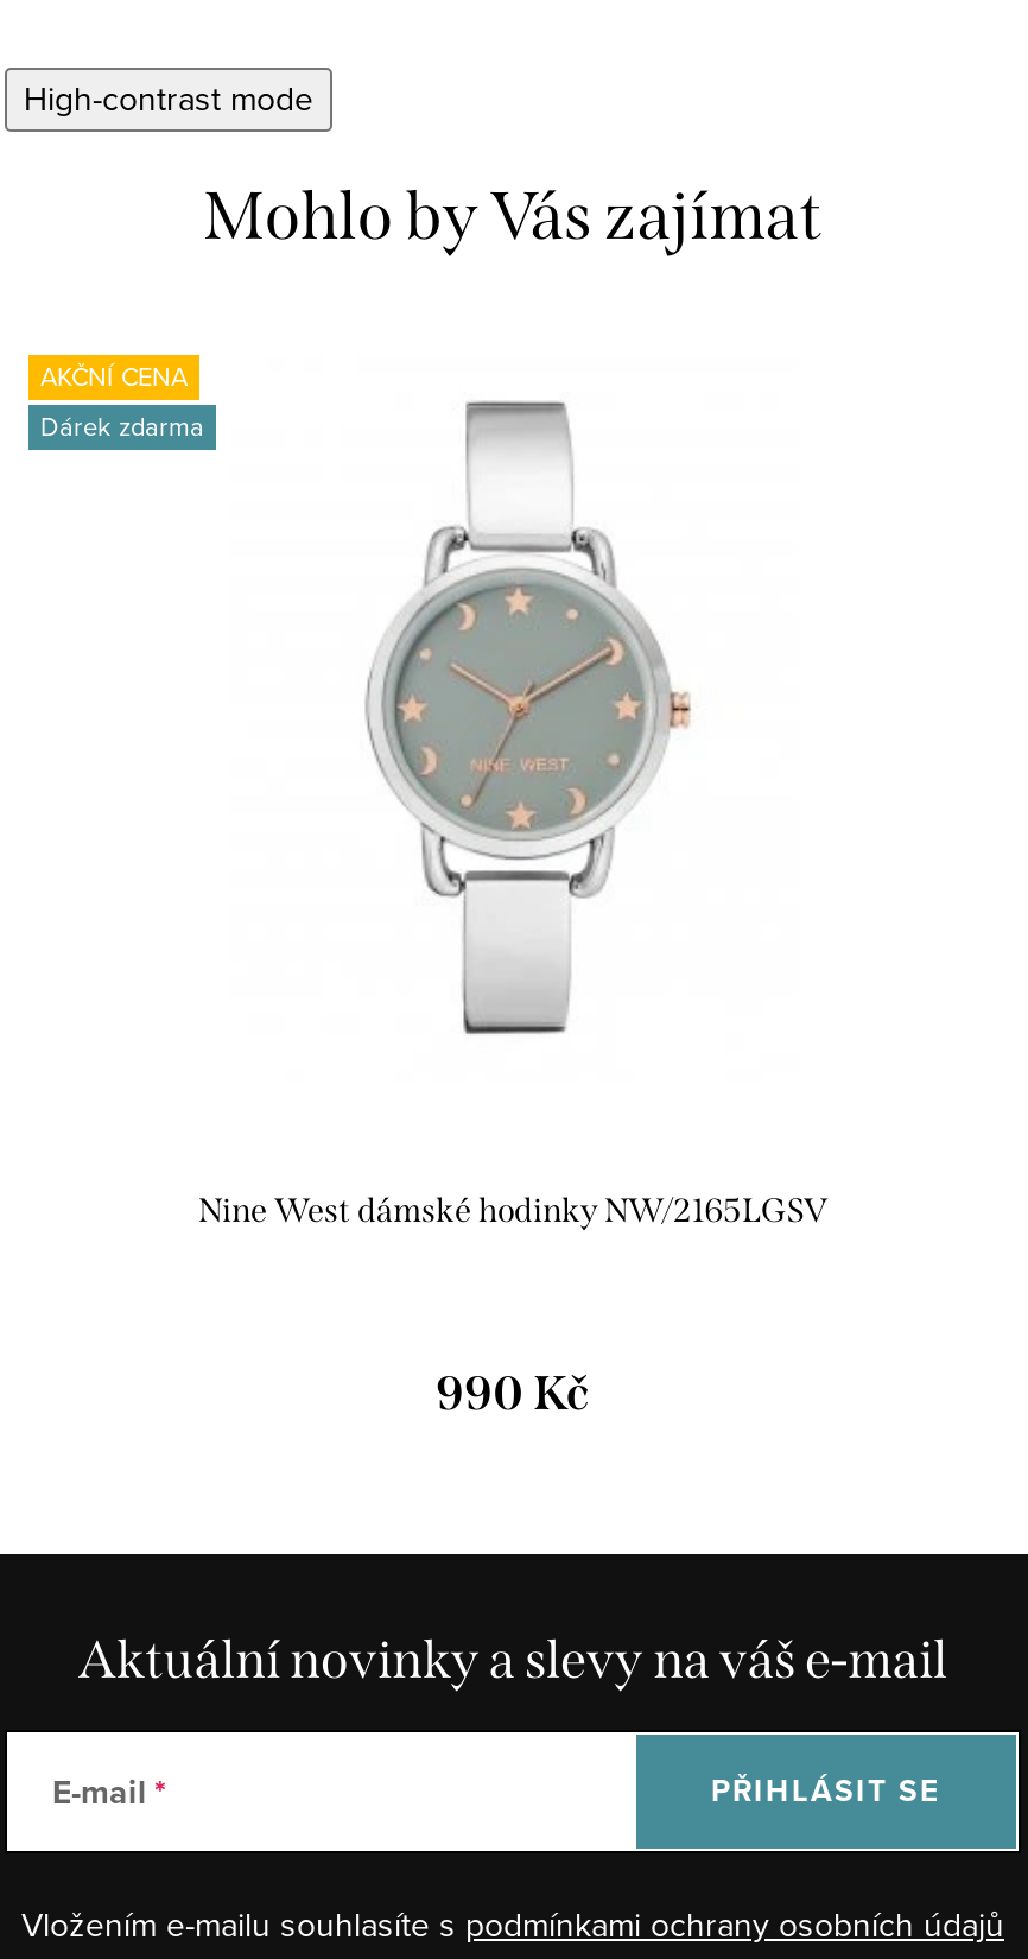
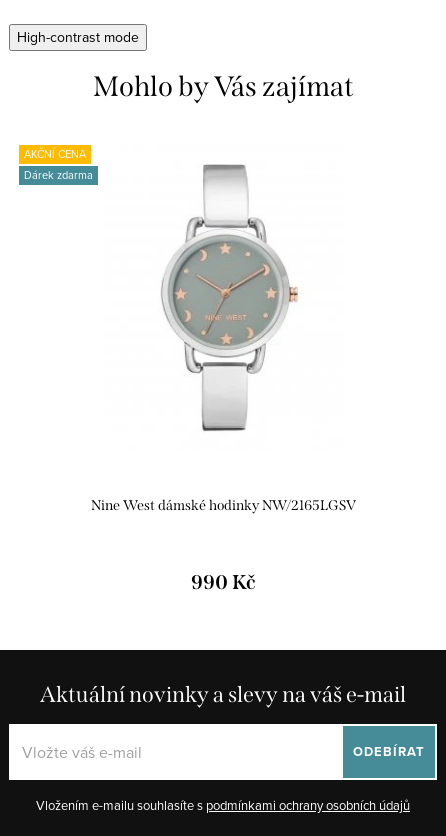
[52,1767,147,1815] E-mail -> none
[711,1767,941,1812] PŘIHLÁSIT SE -> [353,742,425,761] ODEBÍRAT

